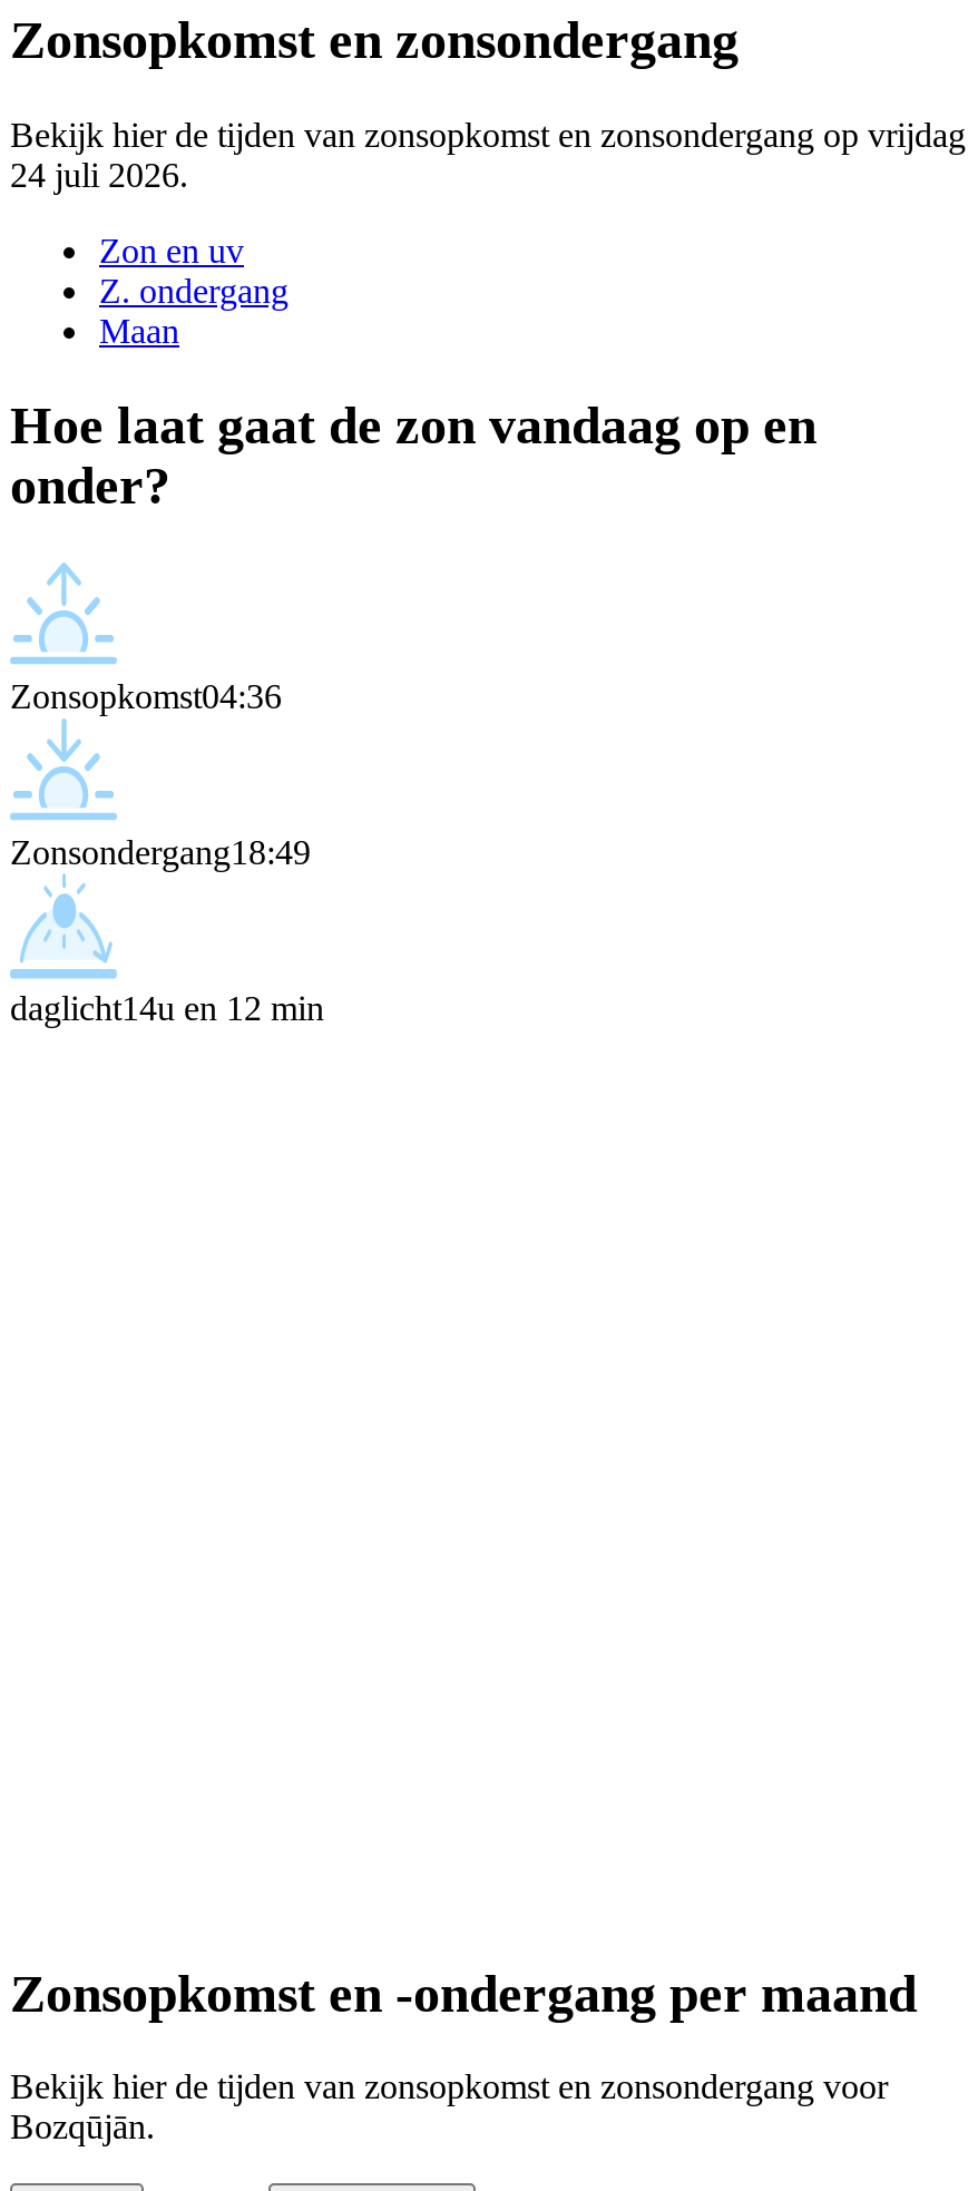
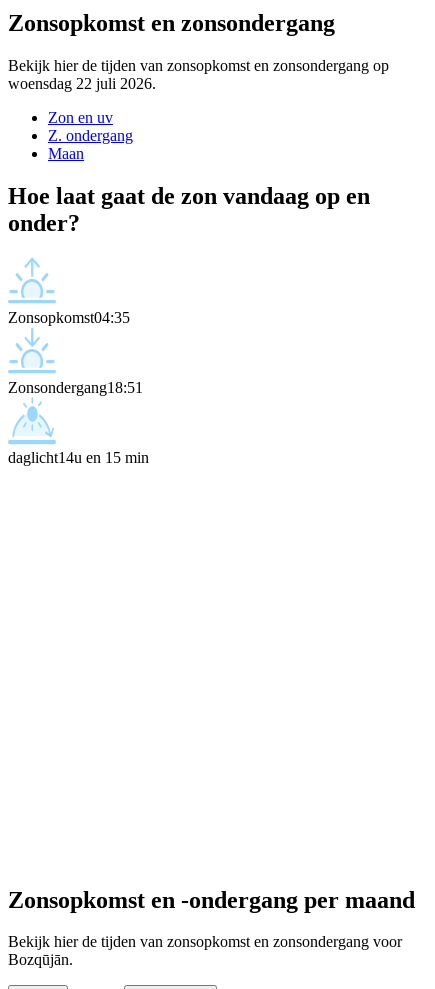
[10,115,966,193] Bekijk hier de tijden van zonsopkomst en zonsondergang op vrijdag | 24 juli 2026. -> [8,57,389,92] Bekijk hier de tijden van zonsopkomst en zonsondergang op | woensdag 22 juli 2026.
[10,676,282,714] Zonsopkomst04:36 -> [8,309,130,326] Zonsopkomst04:35
[10,832,311,870] Zonsondergang18:49 -> [8,379,143,396] Zonsondergang18:51
[10,988,324,1026] daglicht14u en 12 min -> [8,449,149,466] daglicht14u en 15 min

